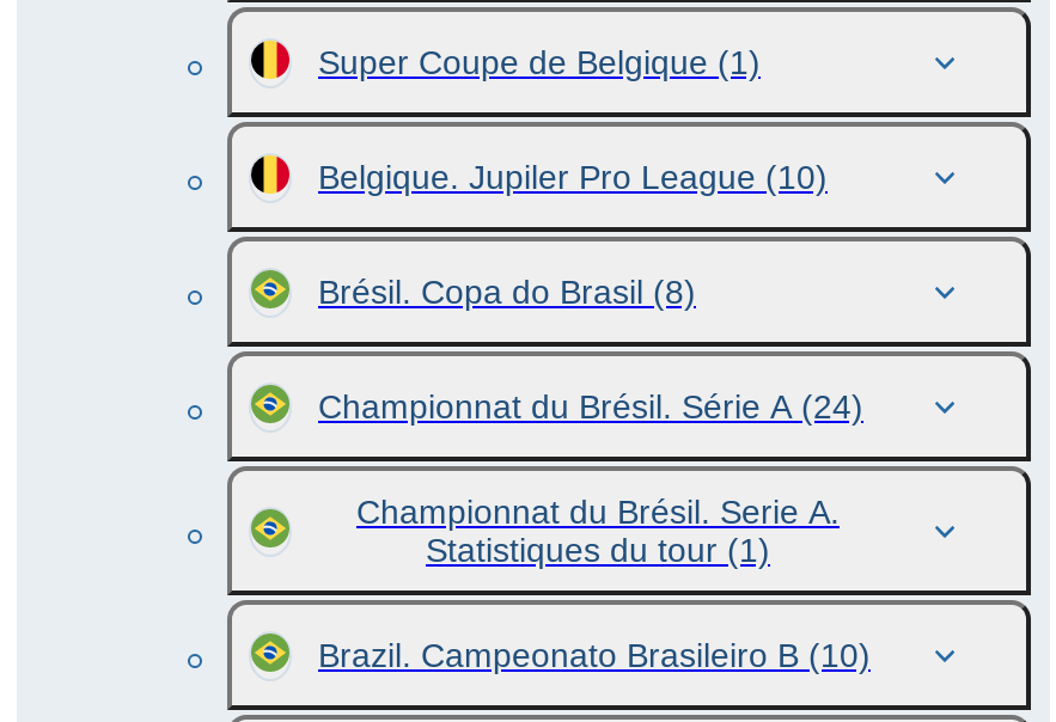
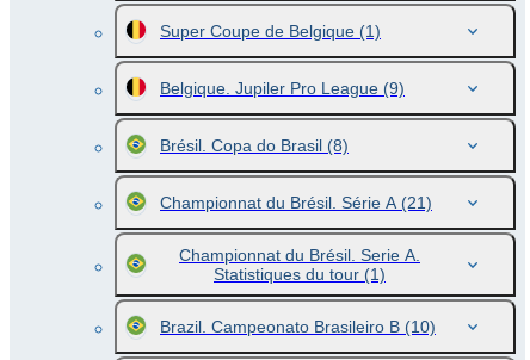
[318,158,828,196] Belgique. Jupiler Pro League (10) -> [160,79,405,98] Belgique. Jupiler Pro League (9)
[318,387,863,426] Championnat du Brésil. Série A (24) -> [160,193,432,212] Championnat du Brésil. Série A (21)

